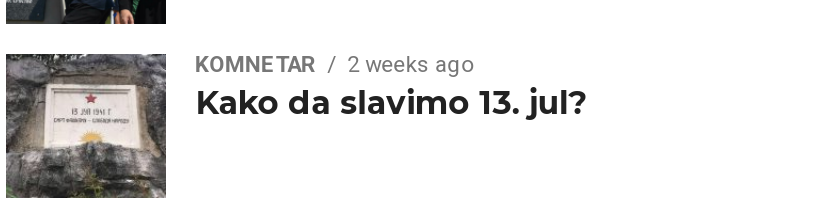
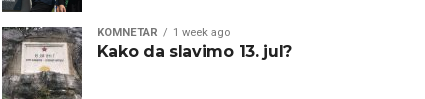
[195,51,473,77] KOMNETAR 2 weeks ago -> [97,26,230,39] KOMNETAR 1 week ago

